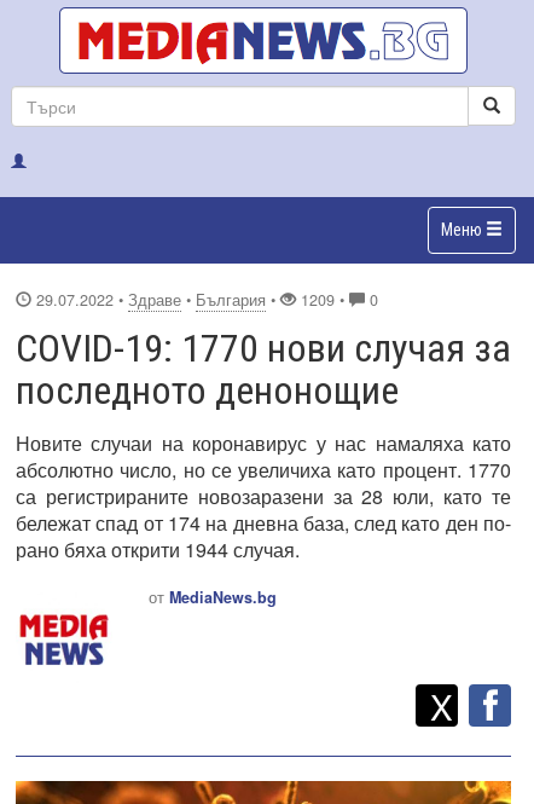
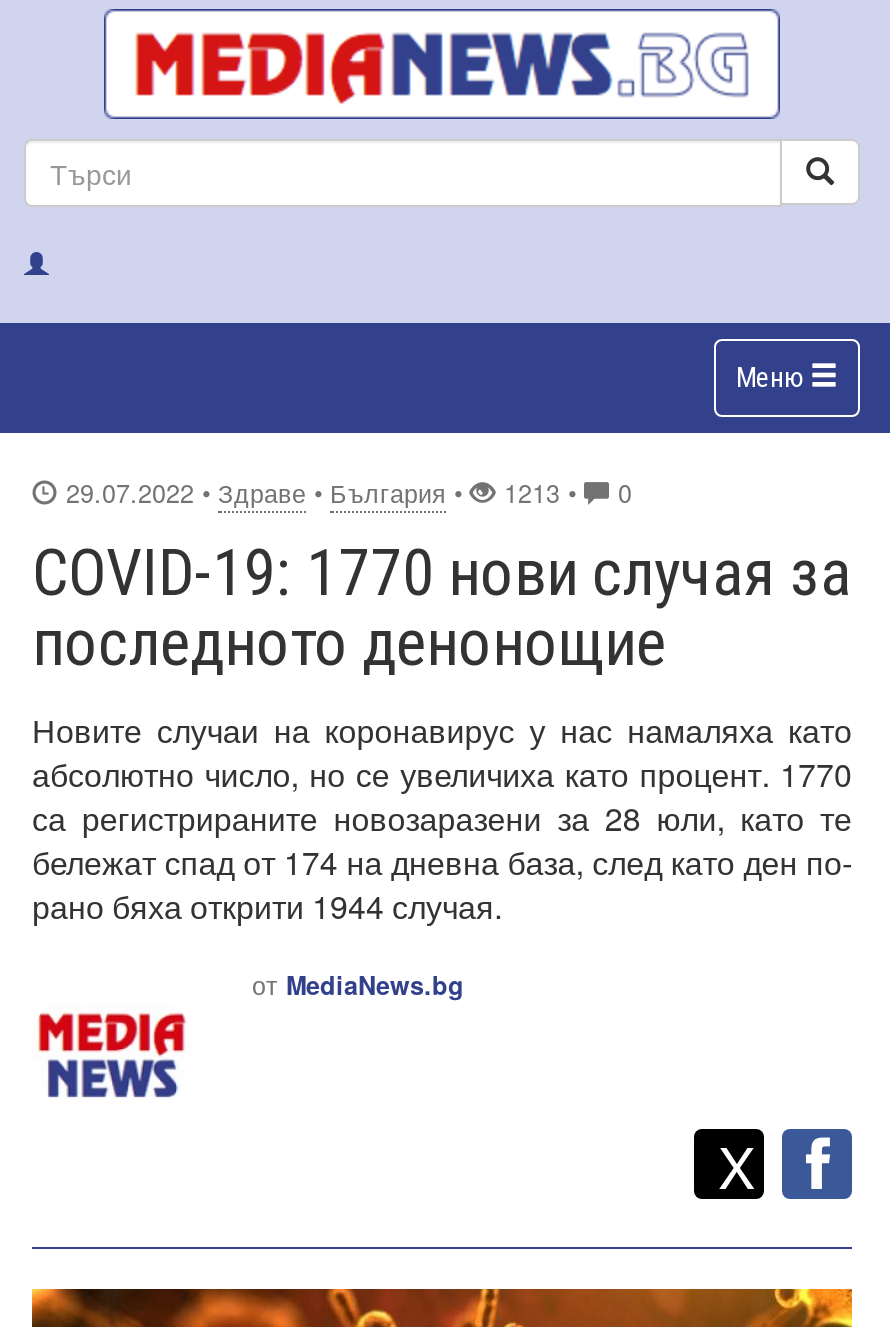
[36,288,378,310] 29.07.2022 • Здраве • България • 1209 • 0 -> [66,474,632,510] 29.07.2022 • Здраве • България • 1213 • 0

